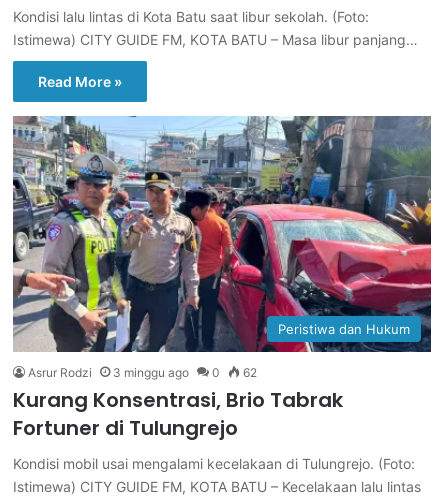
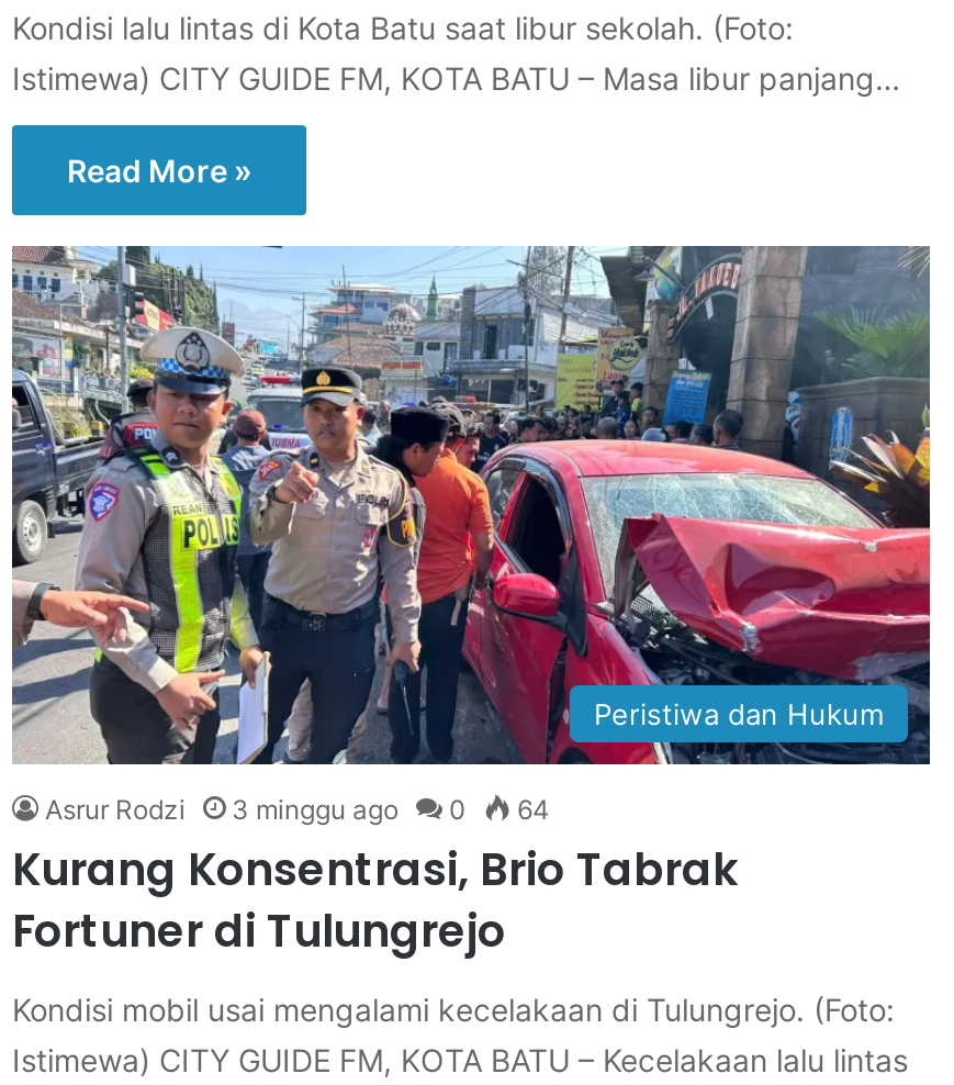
[28,365,257,380] Asrur Rodzi 3 minggu ago 0 62 -> [45,793,550,826] Asrur Rodzi 3 minggu ago 0 64

